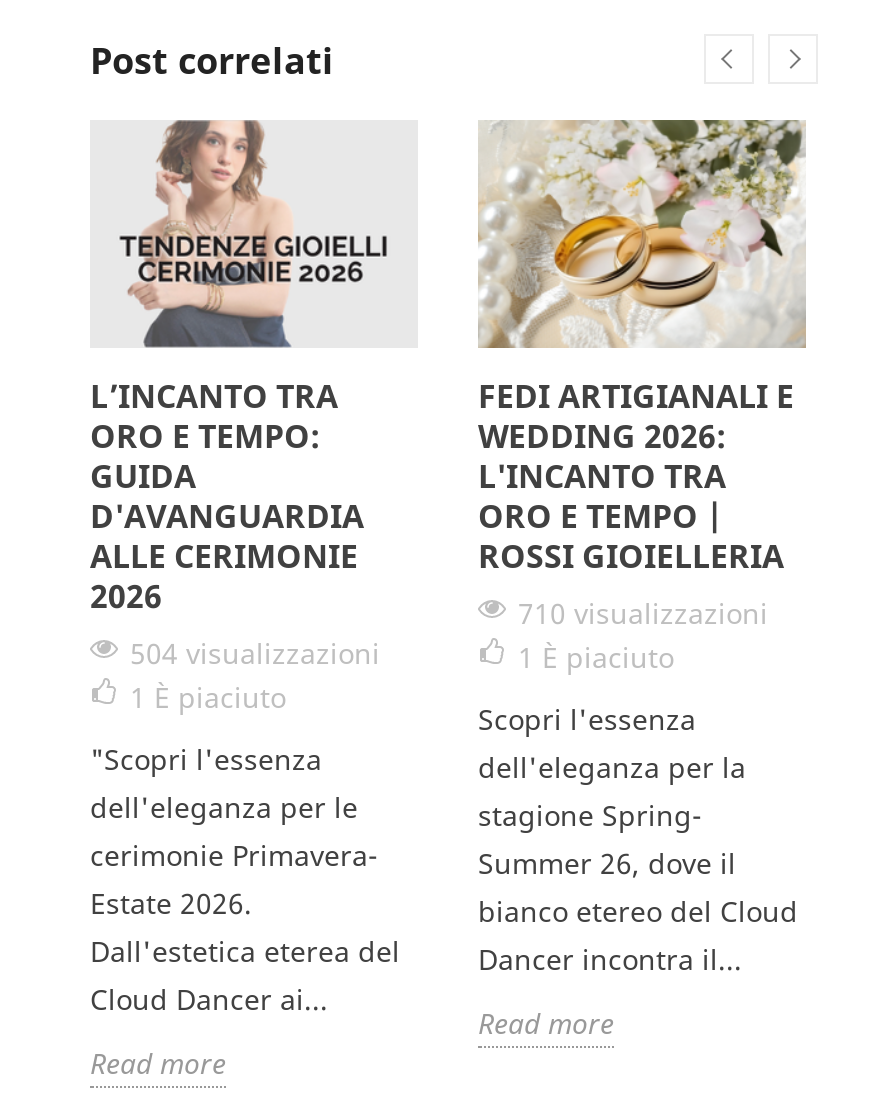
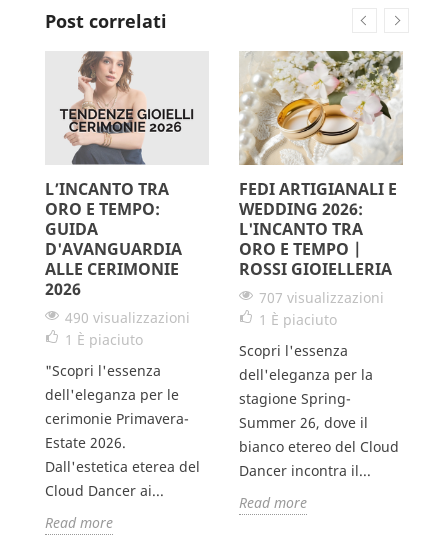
[518,593,768,631] 710 visualizzazioni -> [259,287,384,306] 707 visualizzazioni
[130,633,380,671] 504 visualizzazioni -> [65,307,190,326] 490 visualizzazioni

